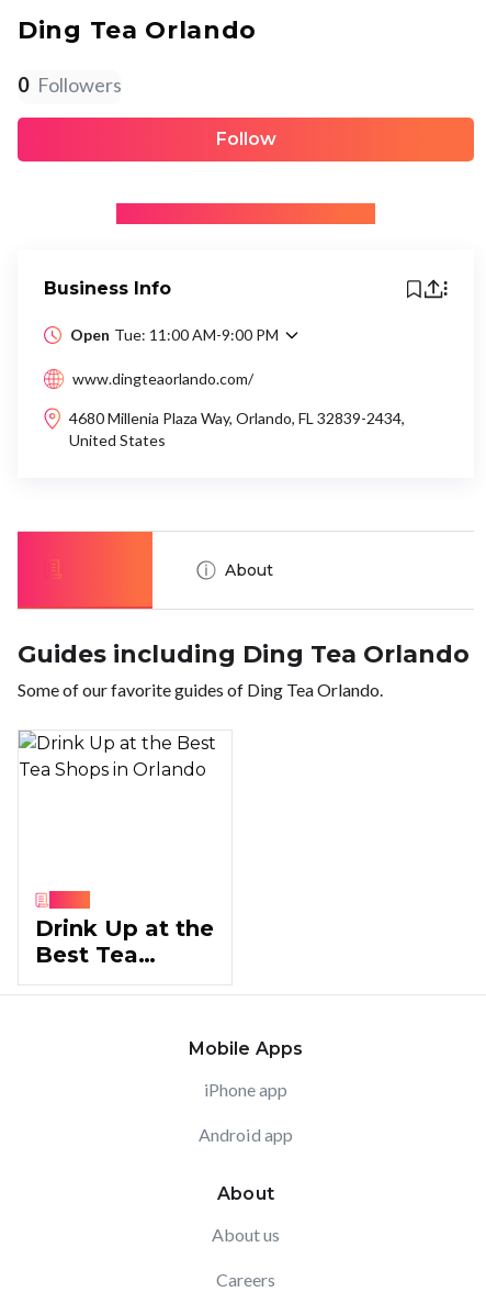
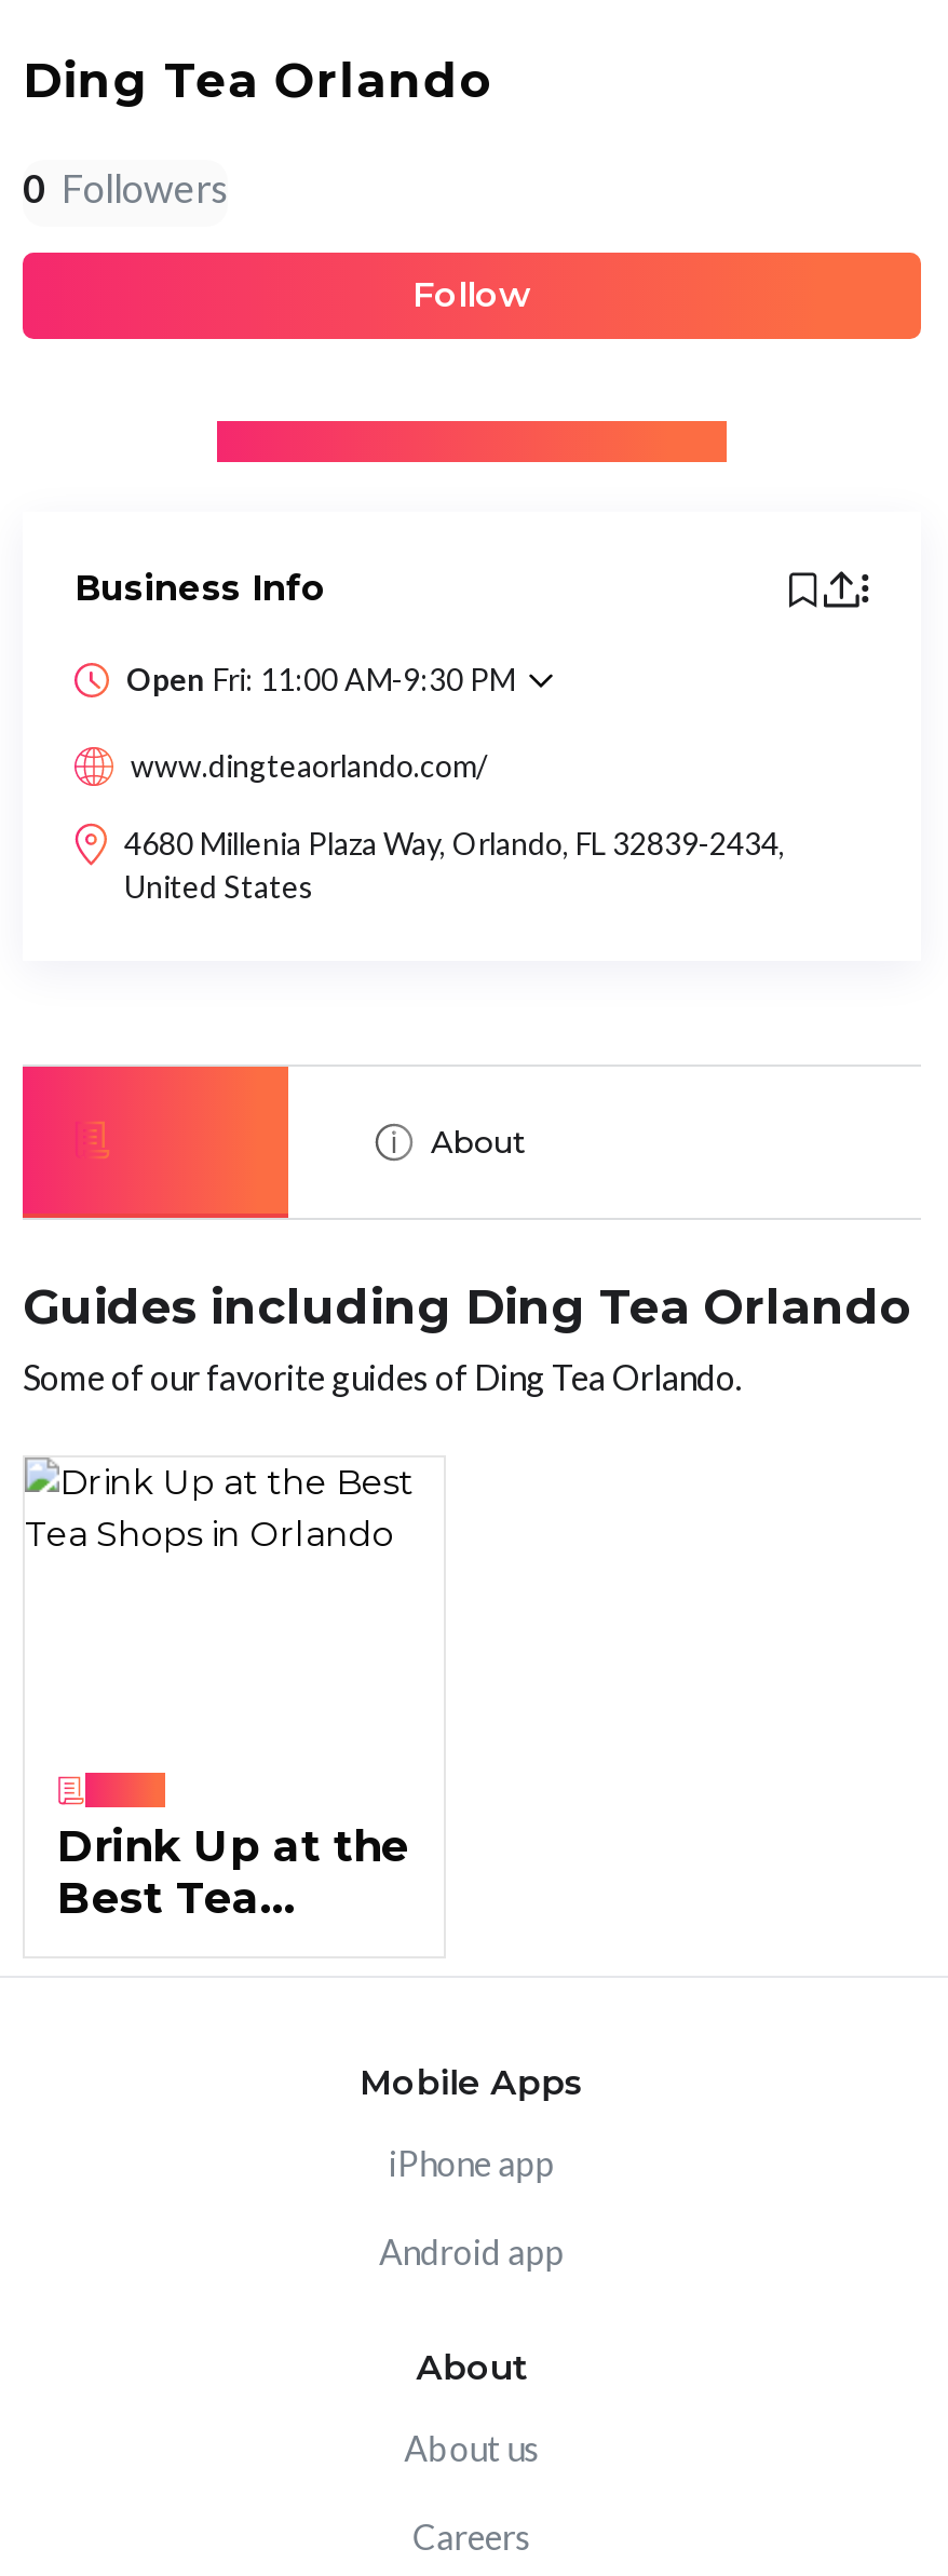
[70,325,279,344] Open Tue: 11:00 AM-9:00 PM -> [126,661,515,697] Open Fri: 11:00 AM-9:30 PM

